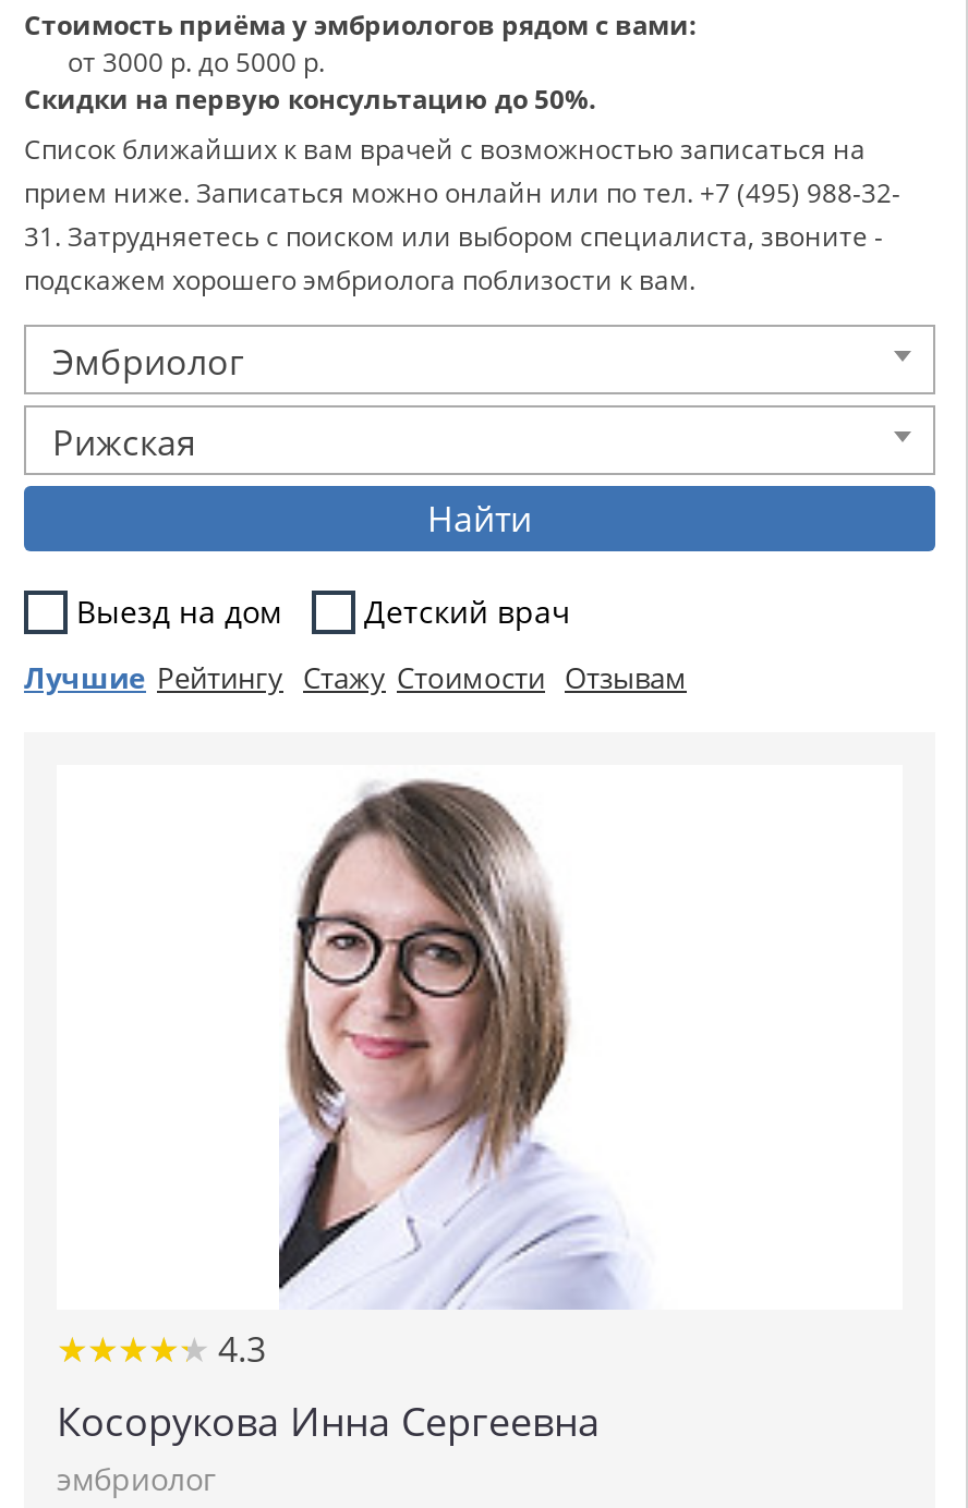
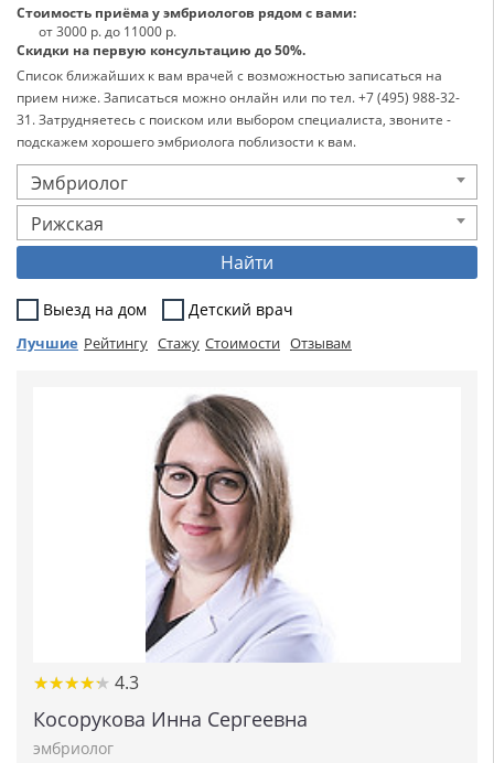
[68,44,325,81] от 3000 р. до 5000 р. -> [39,22,176,41] от 3000 р. до 11000 р.

